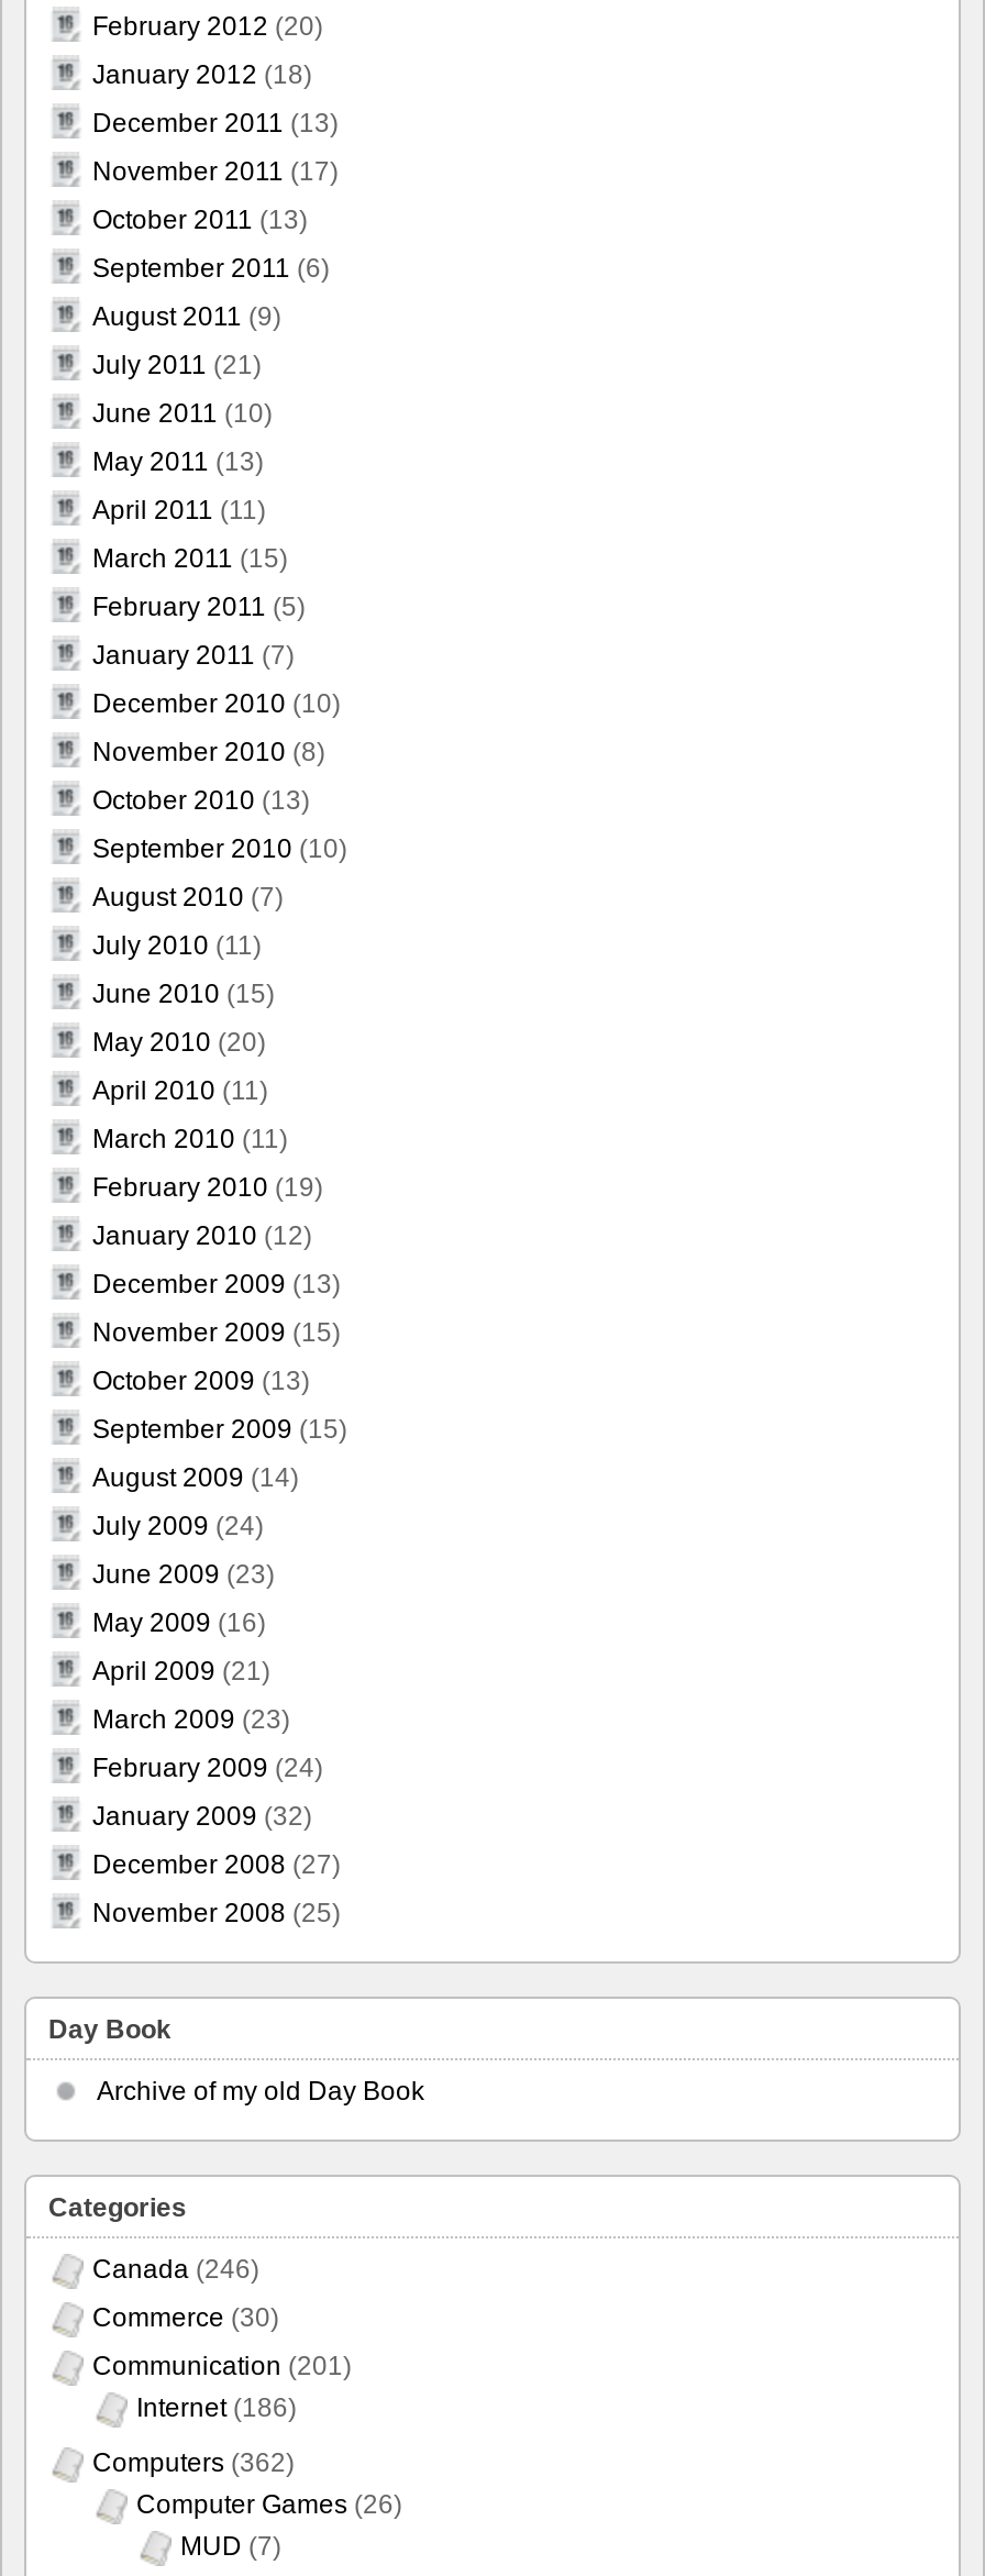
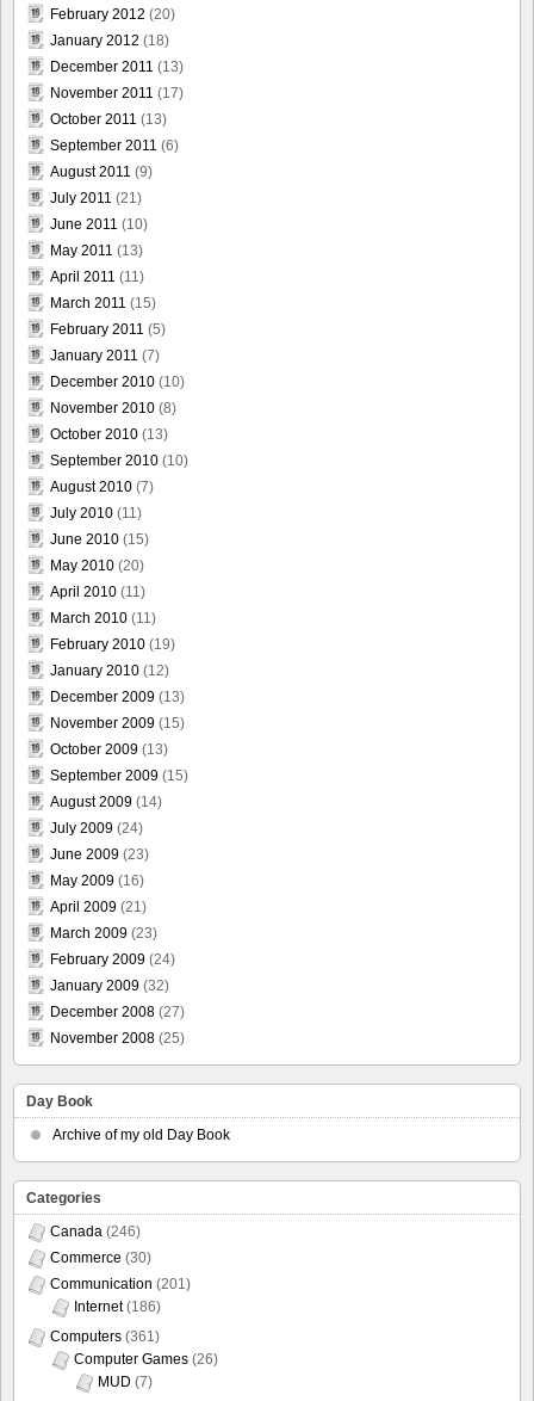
[92,2447,295,2478] Computers (362) -> [50,1328,160,1345] Computers (361)

